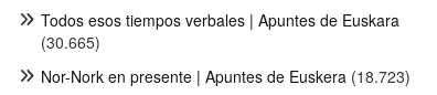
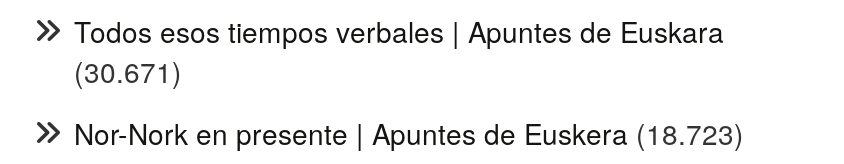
[41,31,100,53] (30.665) -> [74,51,182,91] (30.671)

